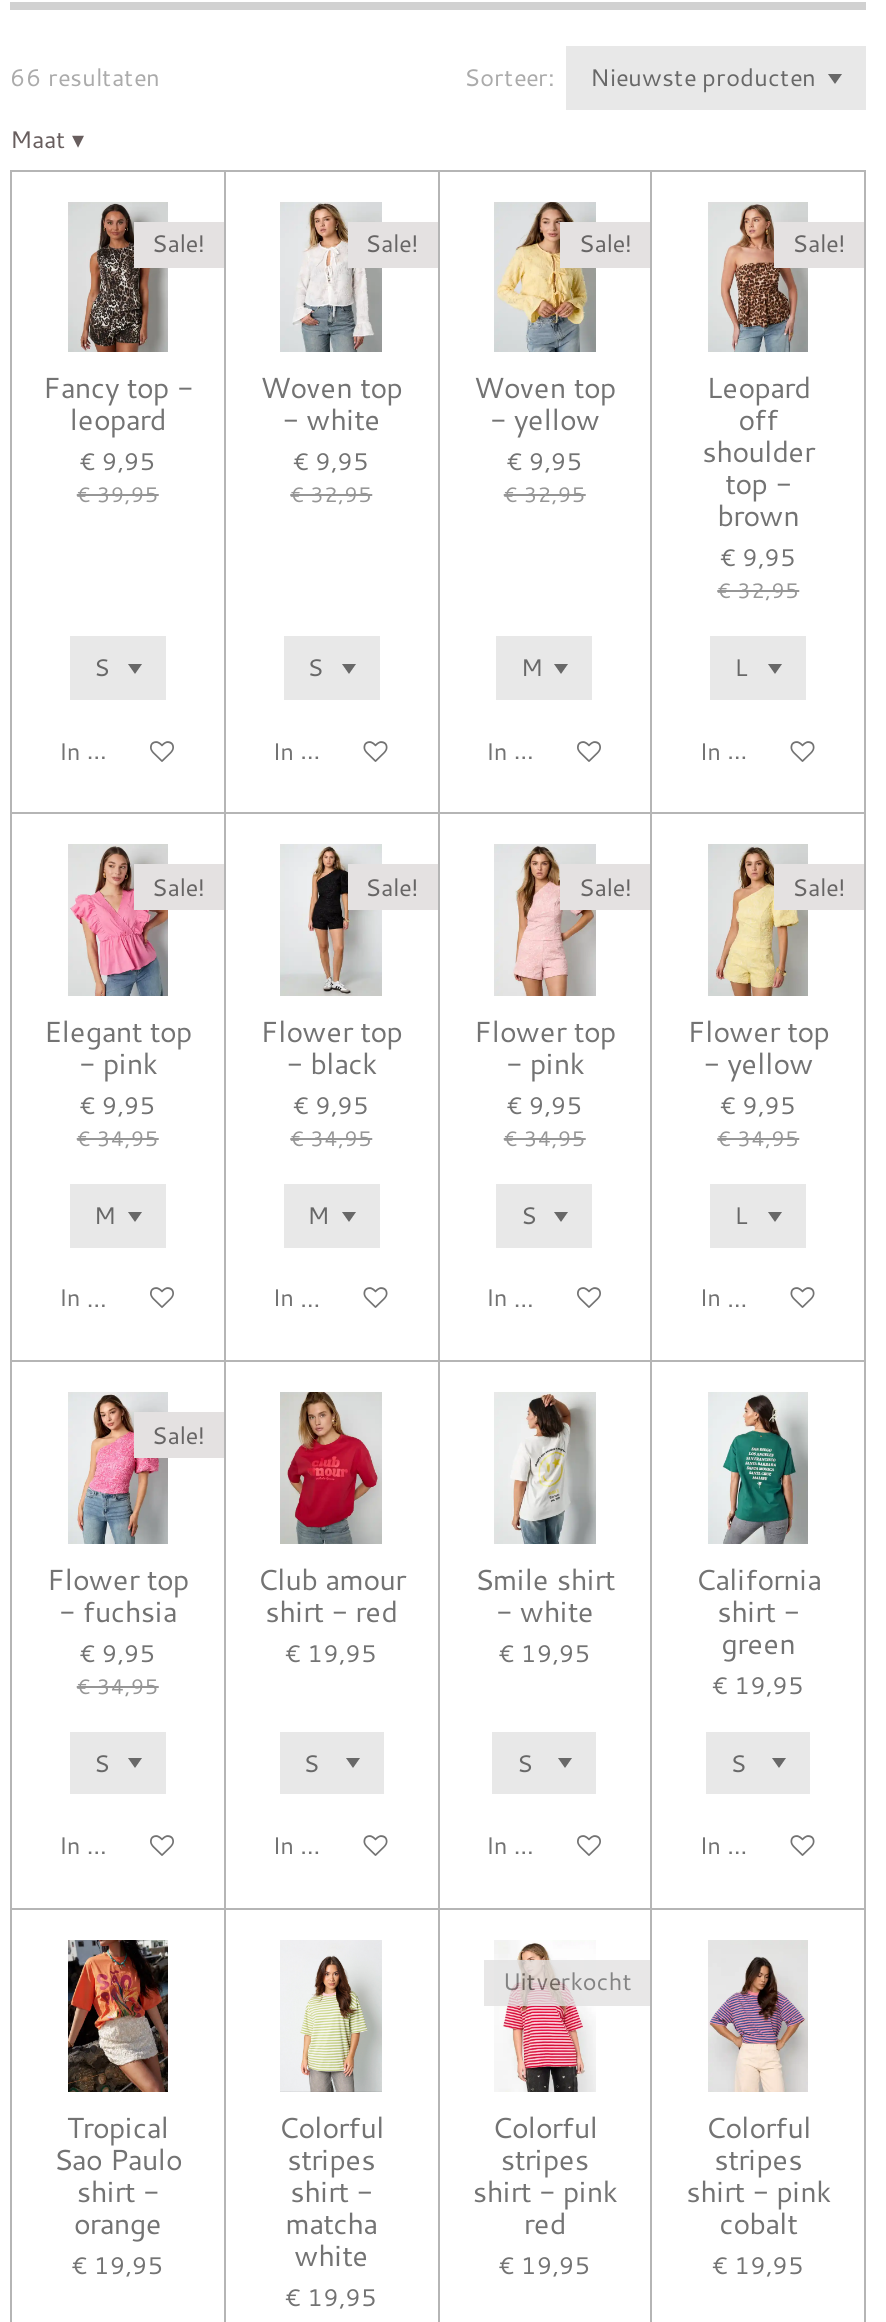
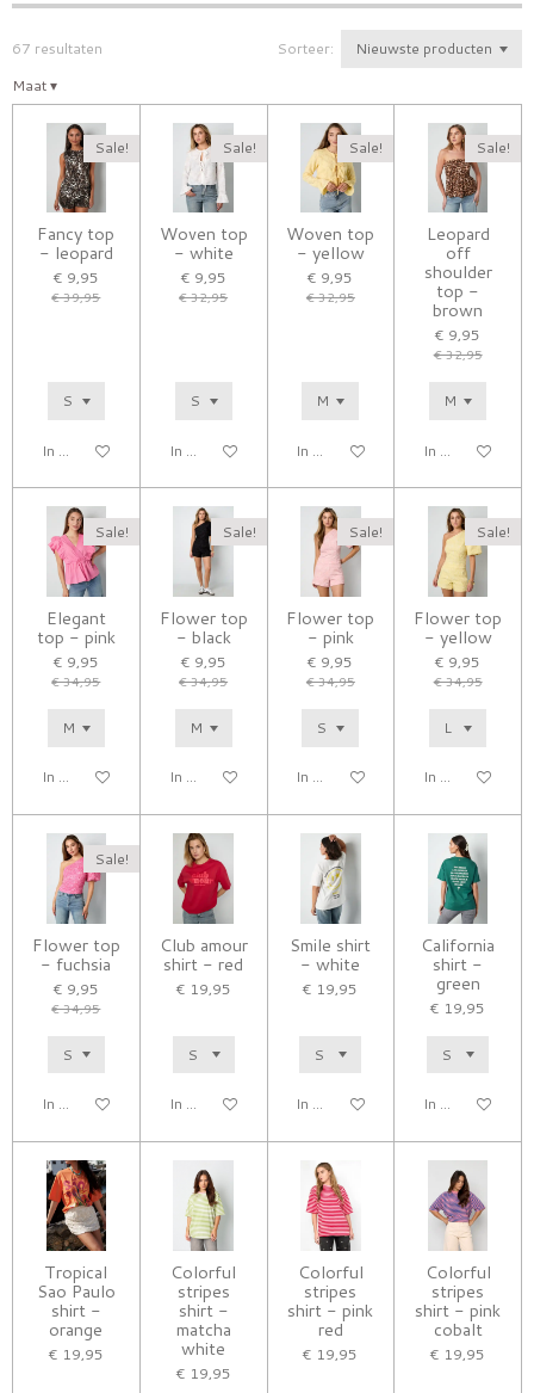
[10,60,160,94] 66 resultaten -> [12,38,103,58] 67 resultaten
[502,1964,632,1998] Uitverkocht -> none

